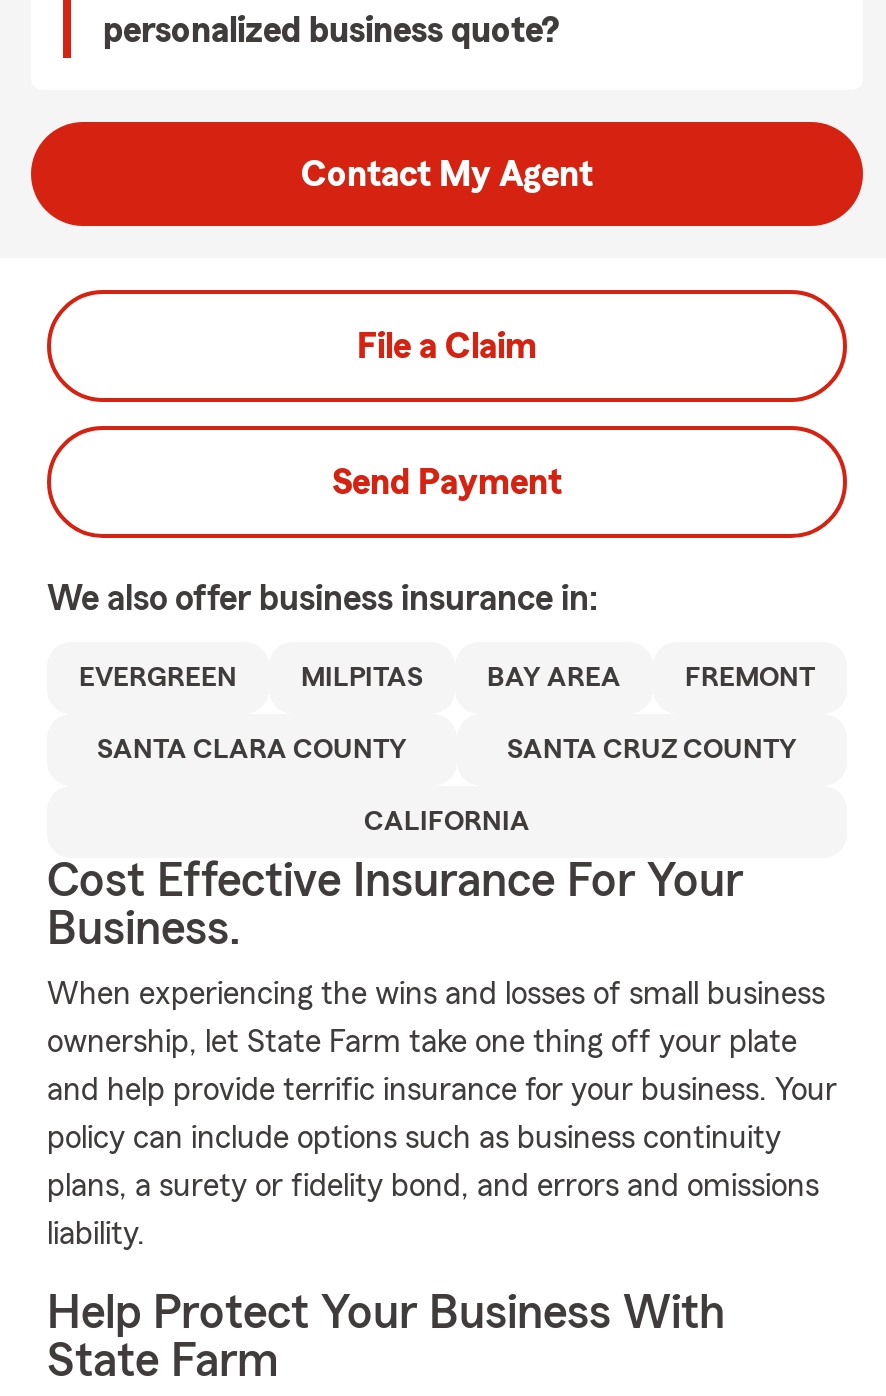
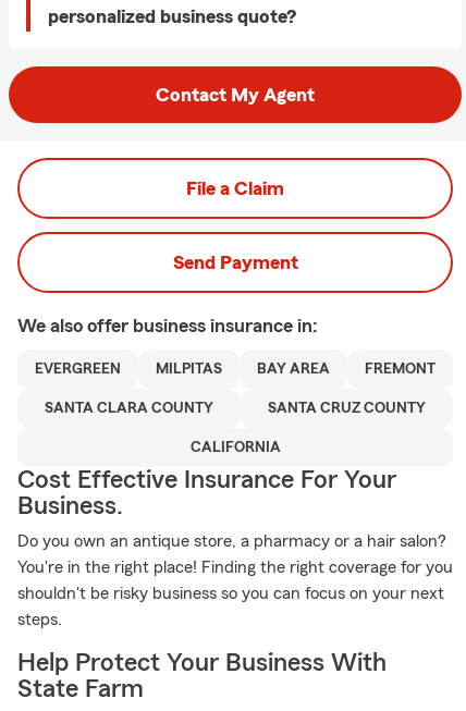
[47,978,837,1250] When experiencing the wins and losses of small business | ownership, let State Farm take one thing off your plate | and help provide terrific insurance for your business. Your | policy can include options such as business continuity | plans, a surety or fidelity bond, and errors and omissions | liability. -> [17,532,453,628] Do you own an antique store, a pharmacy or a hair salon? | You're in the right place! Finding the right coverage for you | shouldn't be risky business so you can focus on your next | steps.

